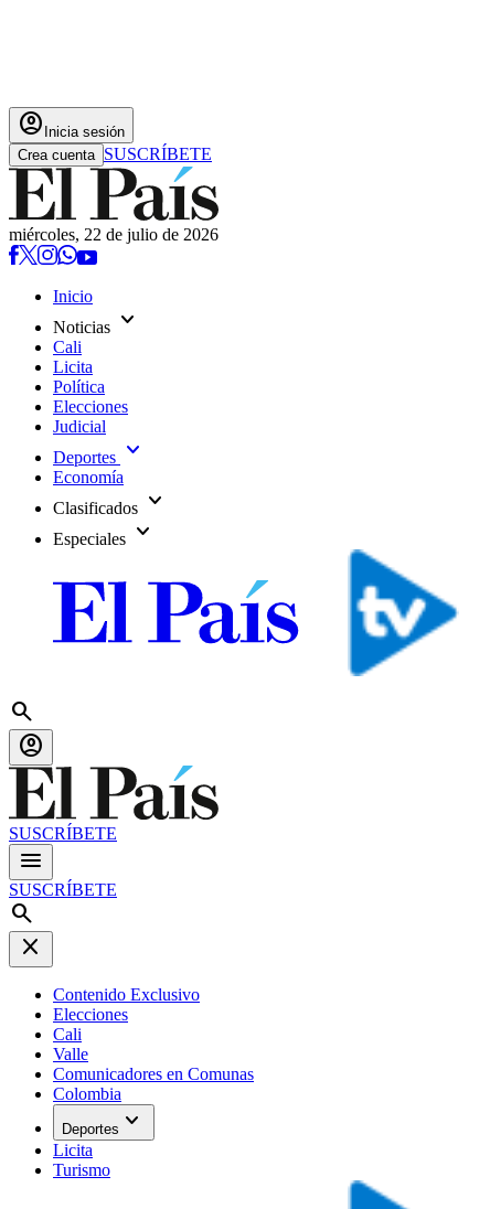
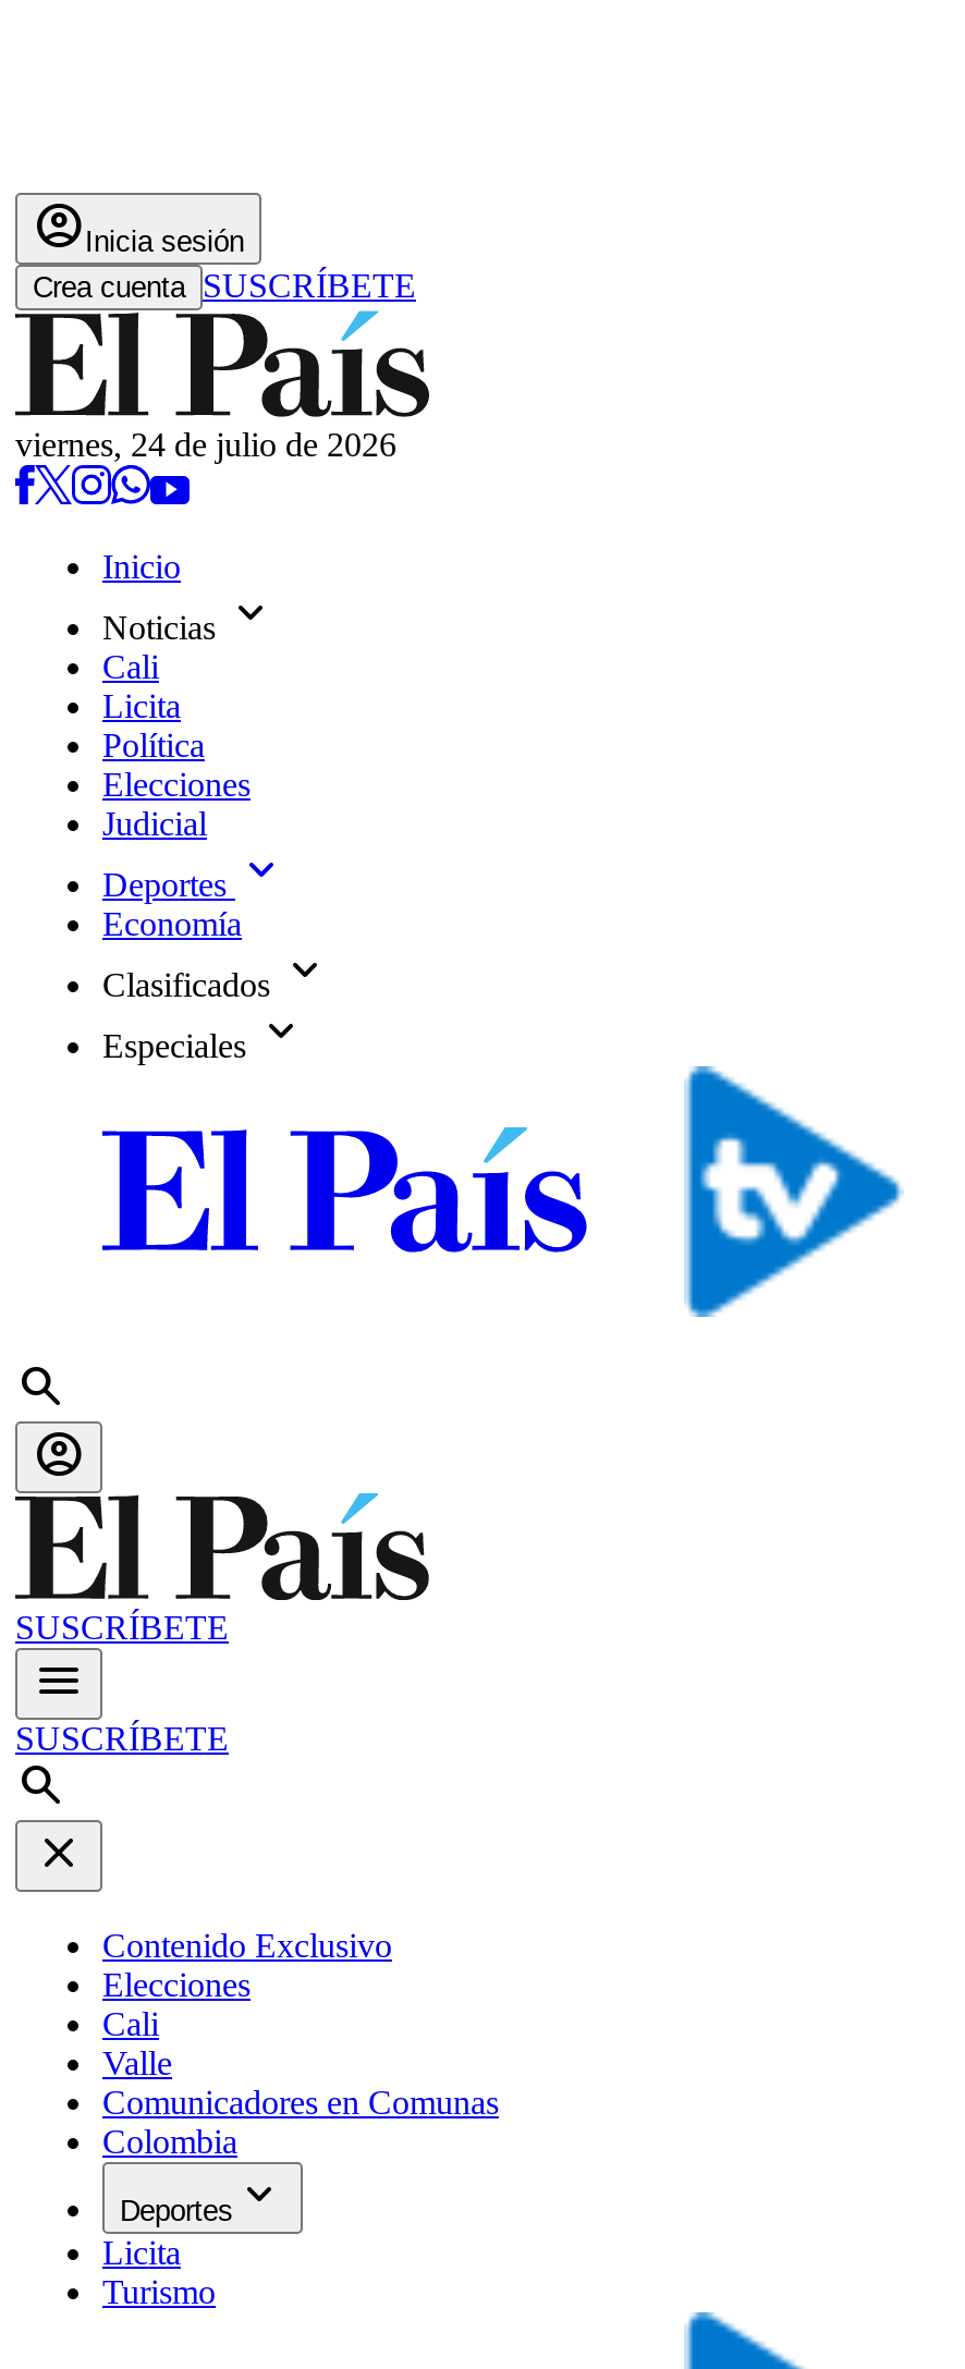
[9,225,219,244] miércoles, 22 de julio de 2026 -> [15,426,396,463] viernes, 24 de julio de 2026

